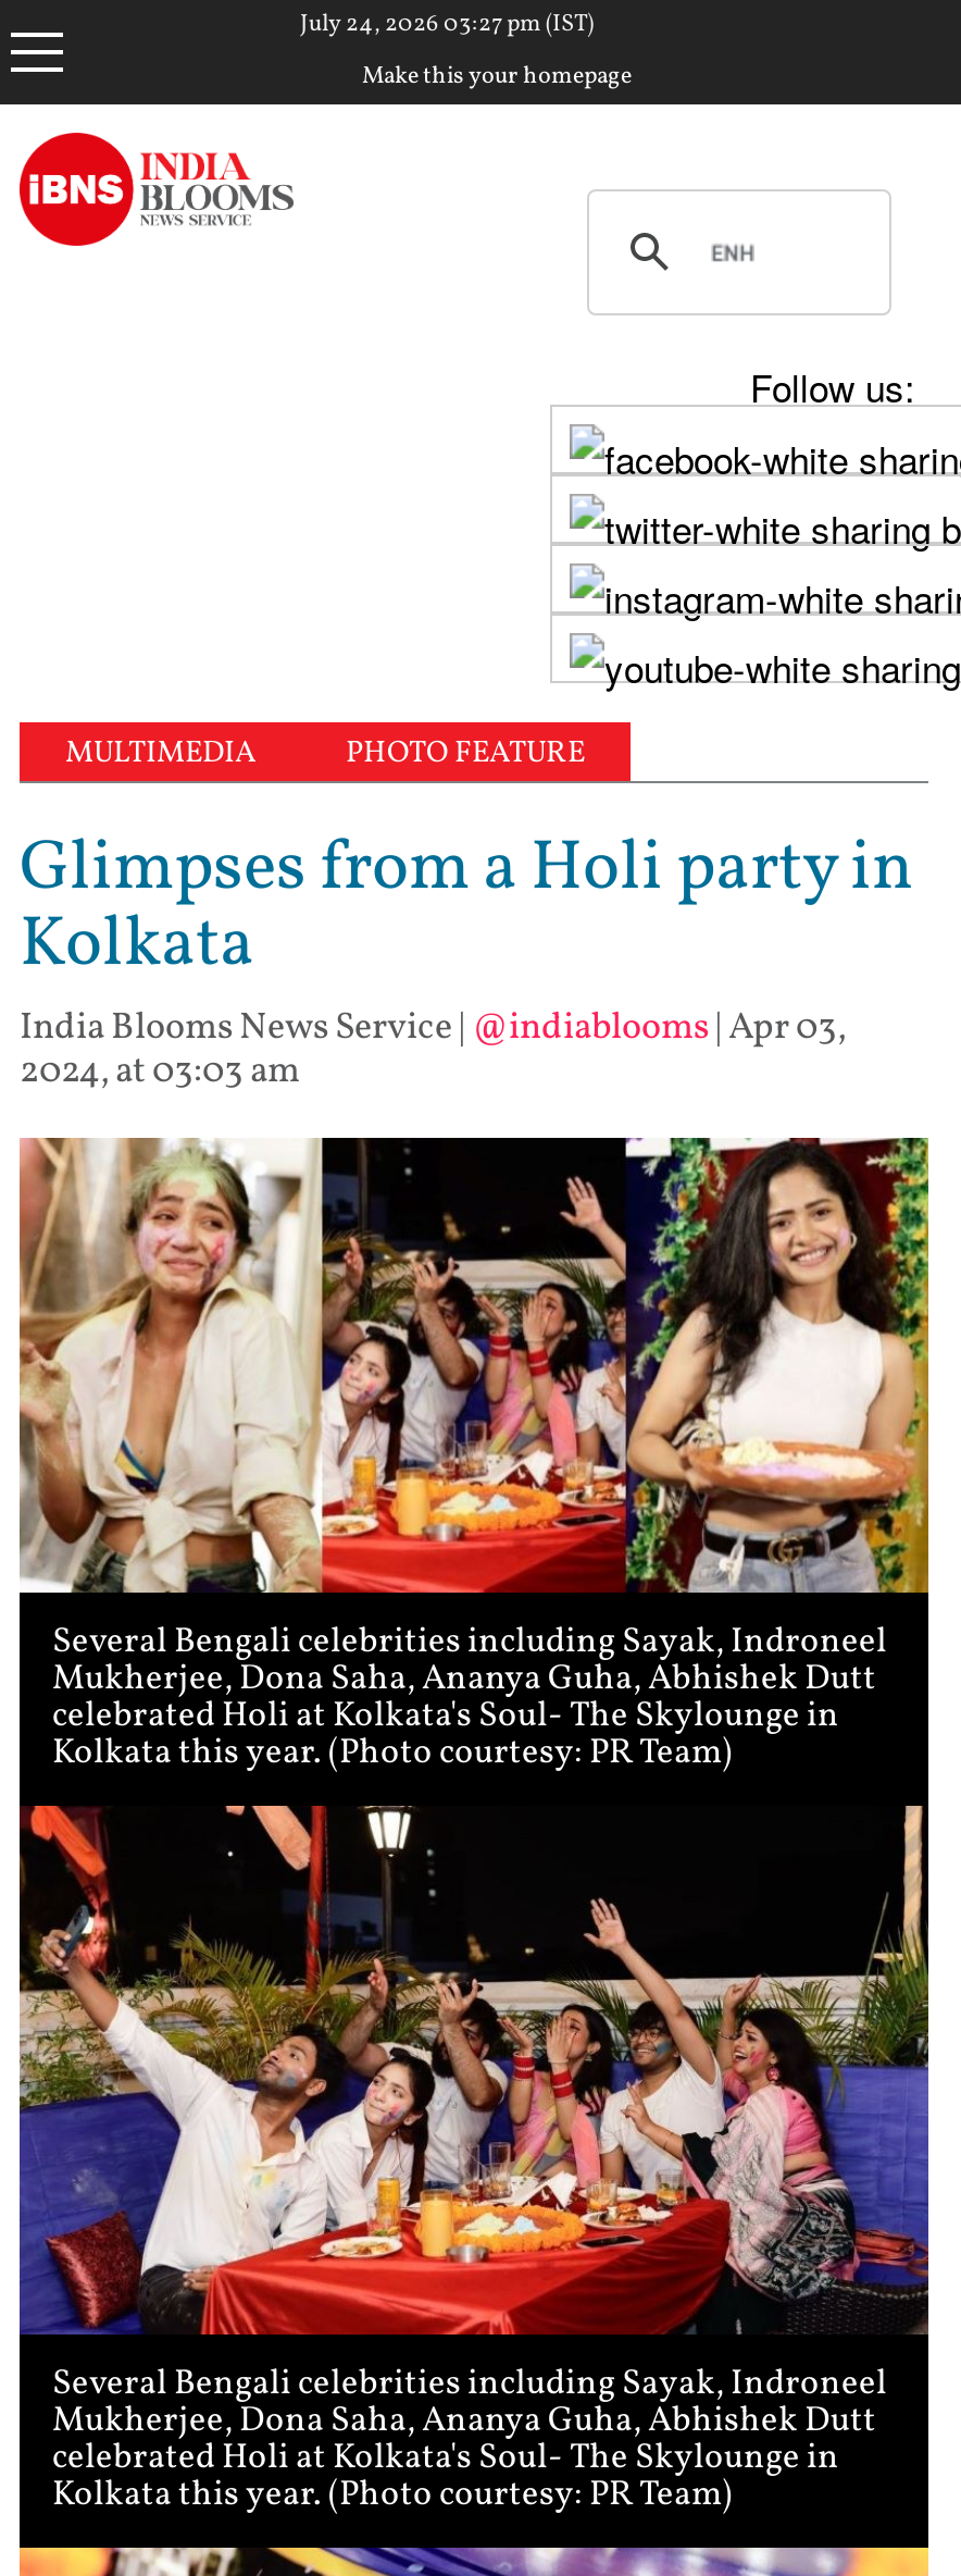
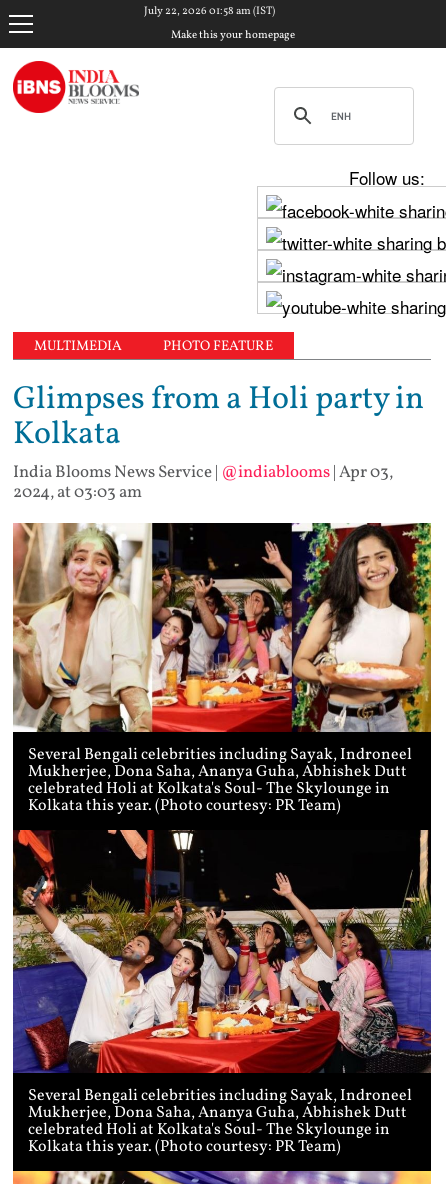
[300,9,594,41] July 24, 2026 03:27 pm (IST) -> [144,4,275,19] July 22, 2026 01:58 am (IST)

